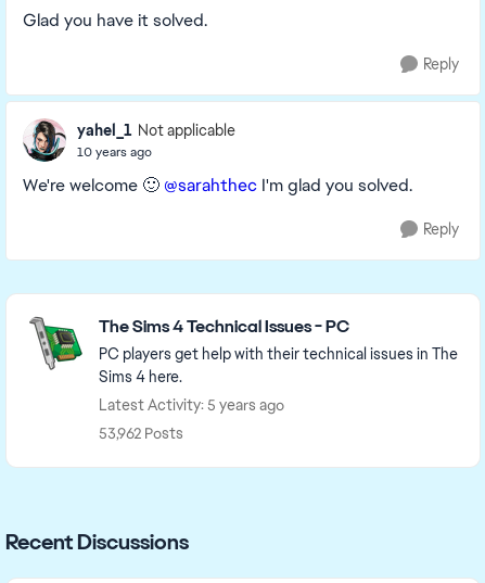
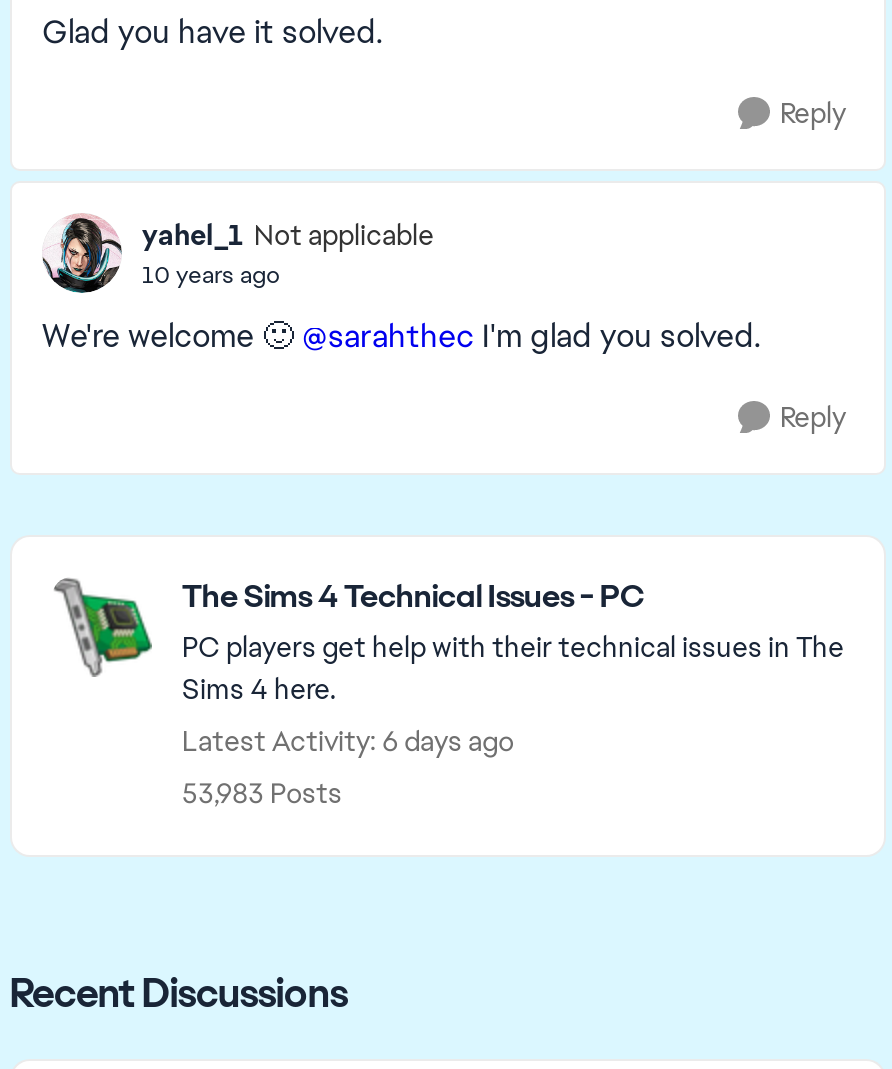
[99,395,284,415] Latest Activity: 5 years ago -> [182,723,514,759] Latest Activity: 6 days ago
[99,423,183,443] 53,962 Posts -> [182,775,342,811] 53,983 Posts

